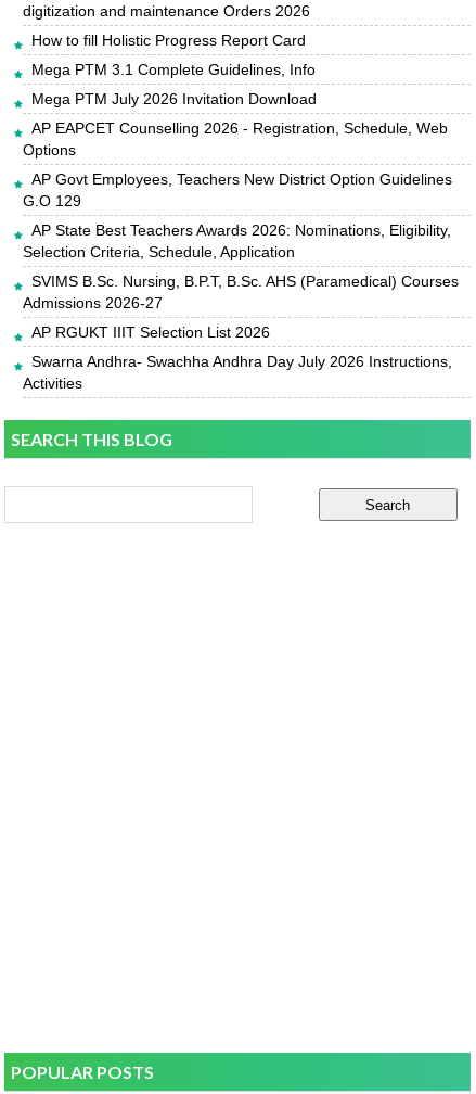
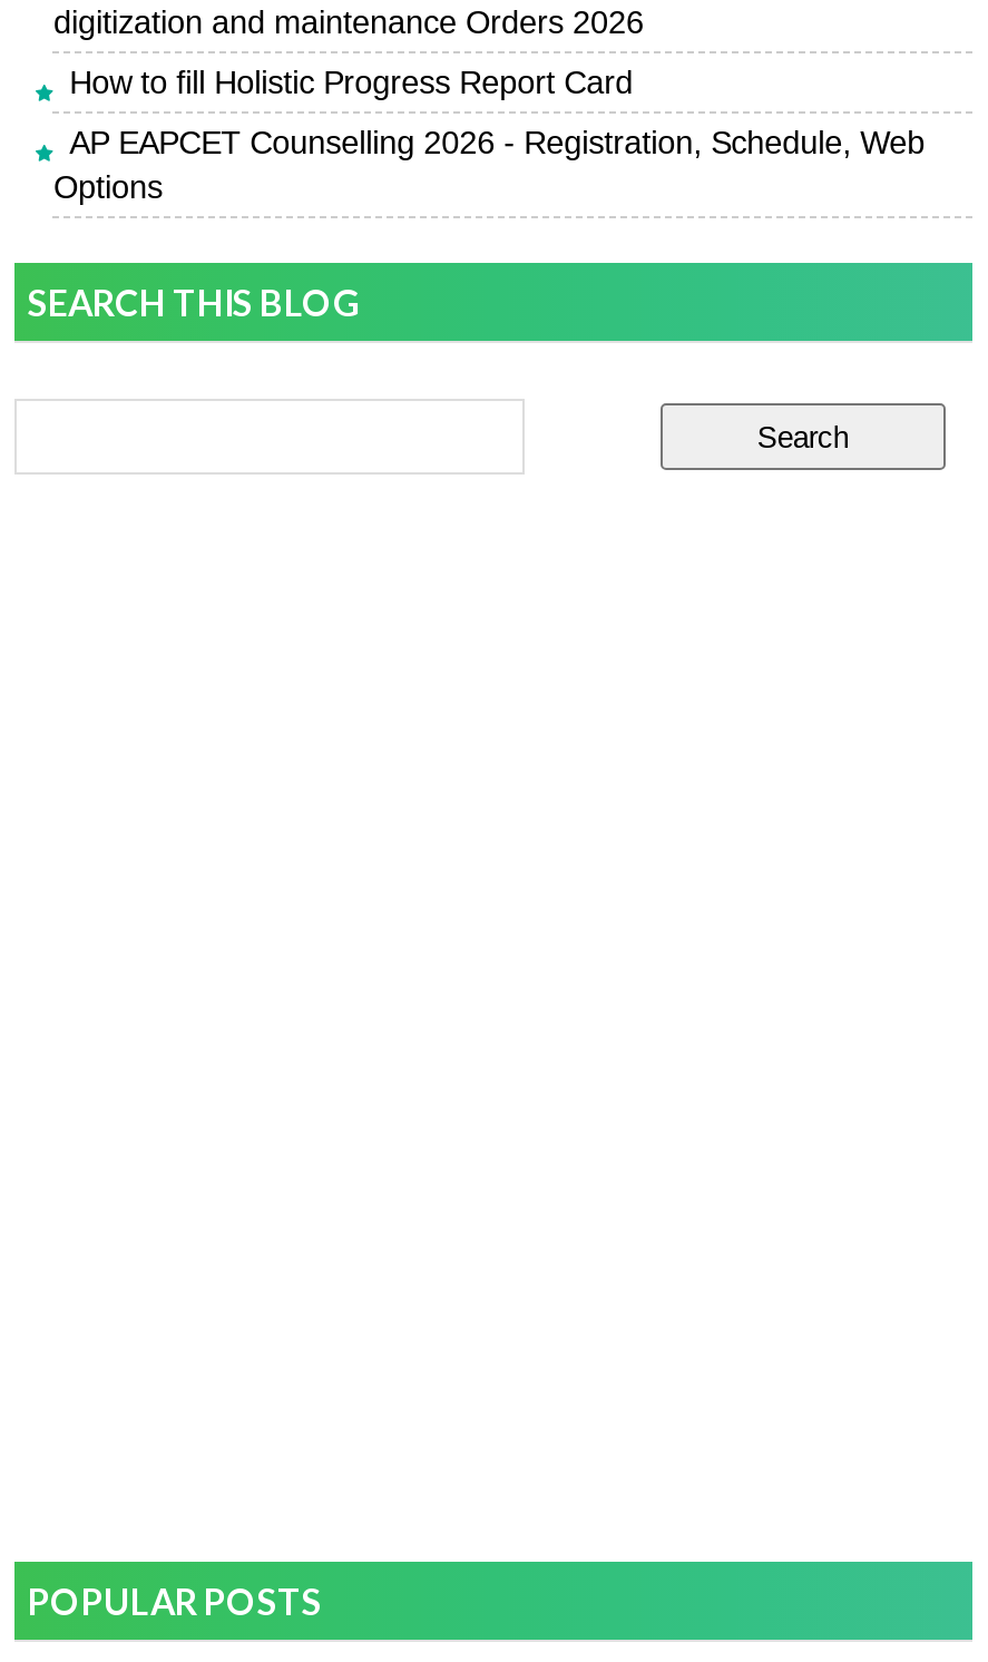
[31,61,316,107] Mega PTM 3.1 Complete Guidelines, Info | Mega PTM July 2026 Invitation Download -> none
[23,170,458,392] AP Govt Employees, Teachers New District Option Guidelines | G.O 129 | AP State Best Teachers Awards 2026: Nominations, Eligibility, | Selection Criteria, Schedule, Application | SVIMS B.Sc. Nursing, B.P.T, B.Sc. AHS (Paramedical) Courses | Admissions 2026-27 | AP RGUKT IIIT Selection List 2026 | Swarna Andhra- Swachha Andhra Day July 2026 Instructions, | Activities -> none

